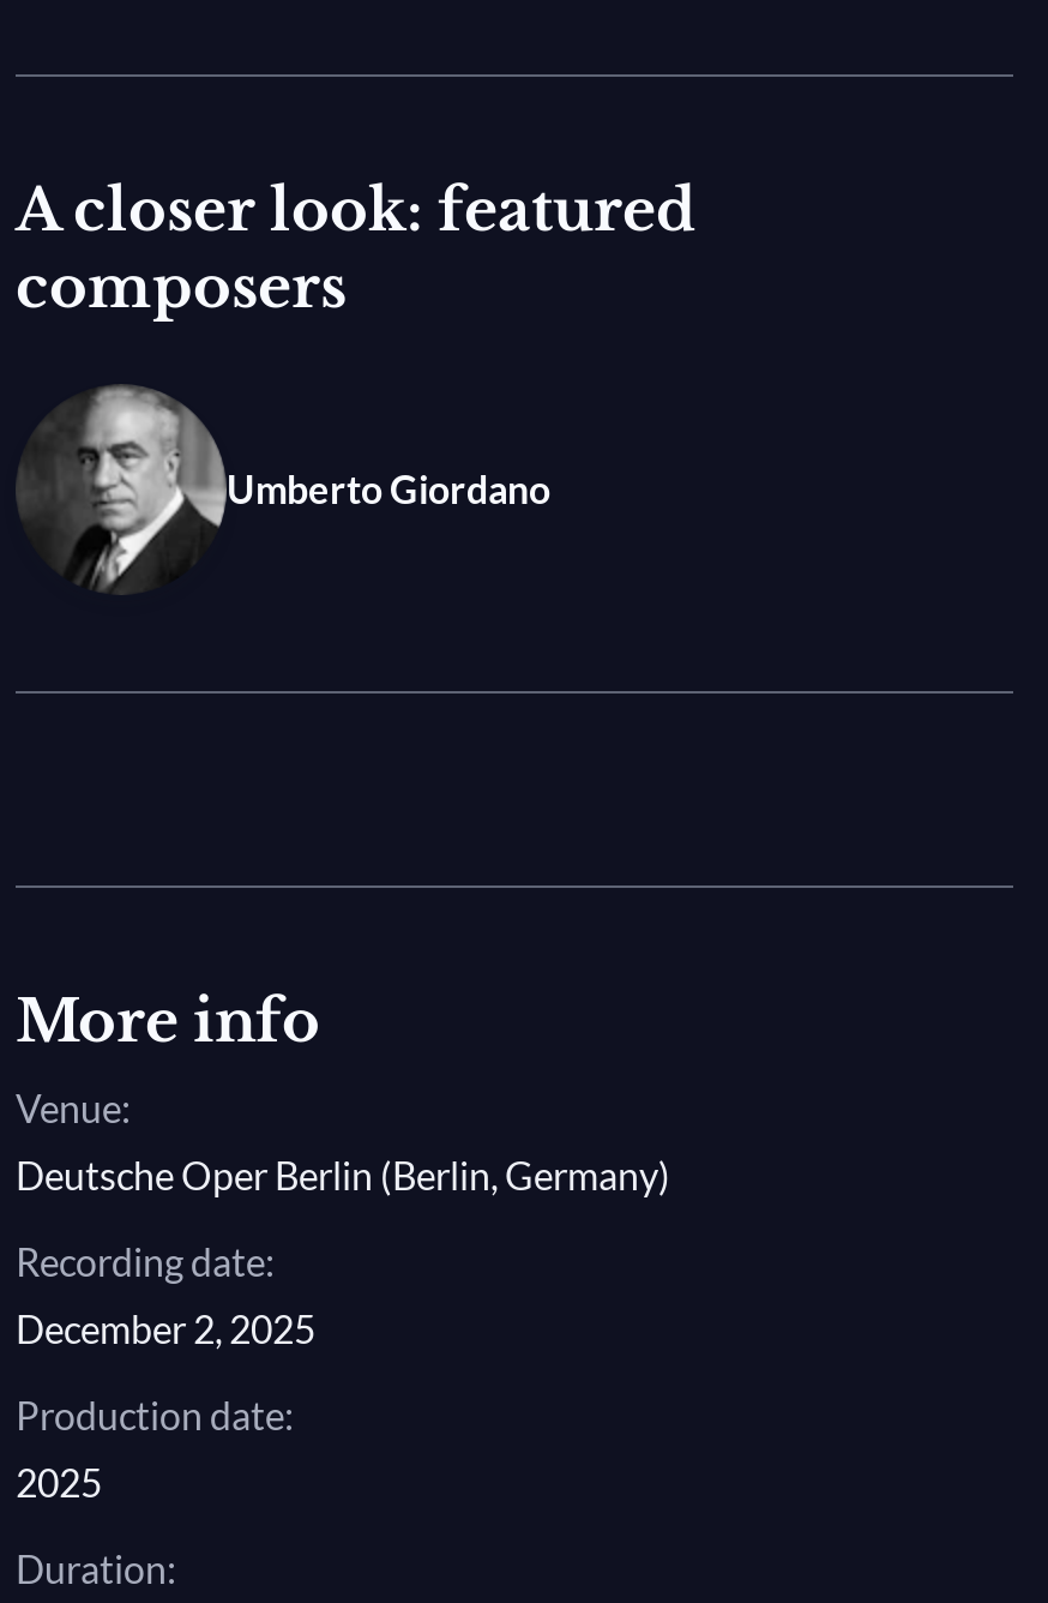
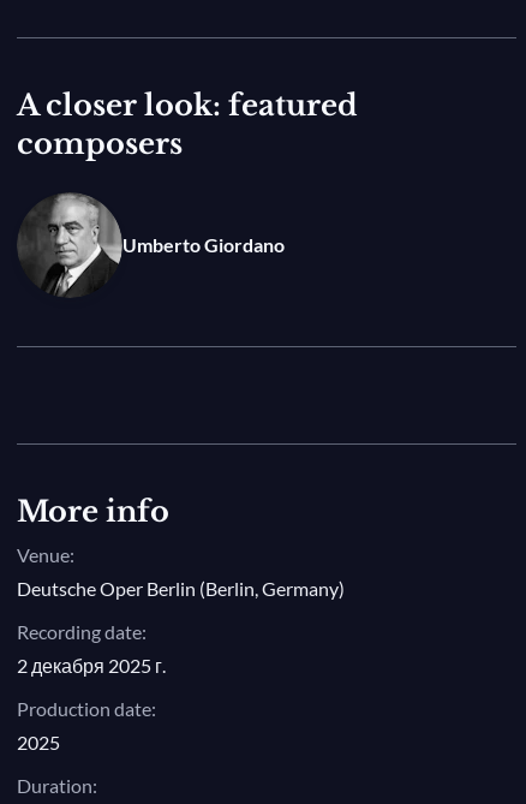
[16,1305,315,1351] December 2, 2025 -> [17,654,166,677] 2 декабря 2025 г.

